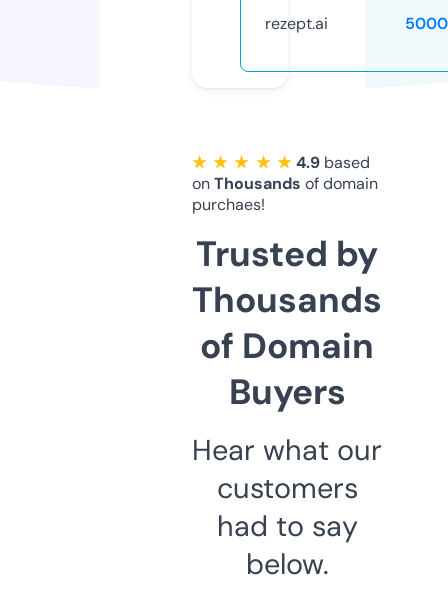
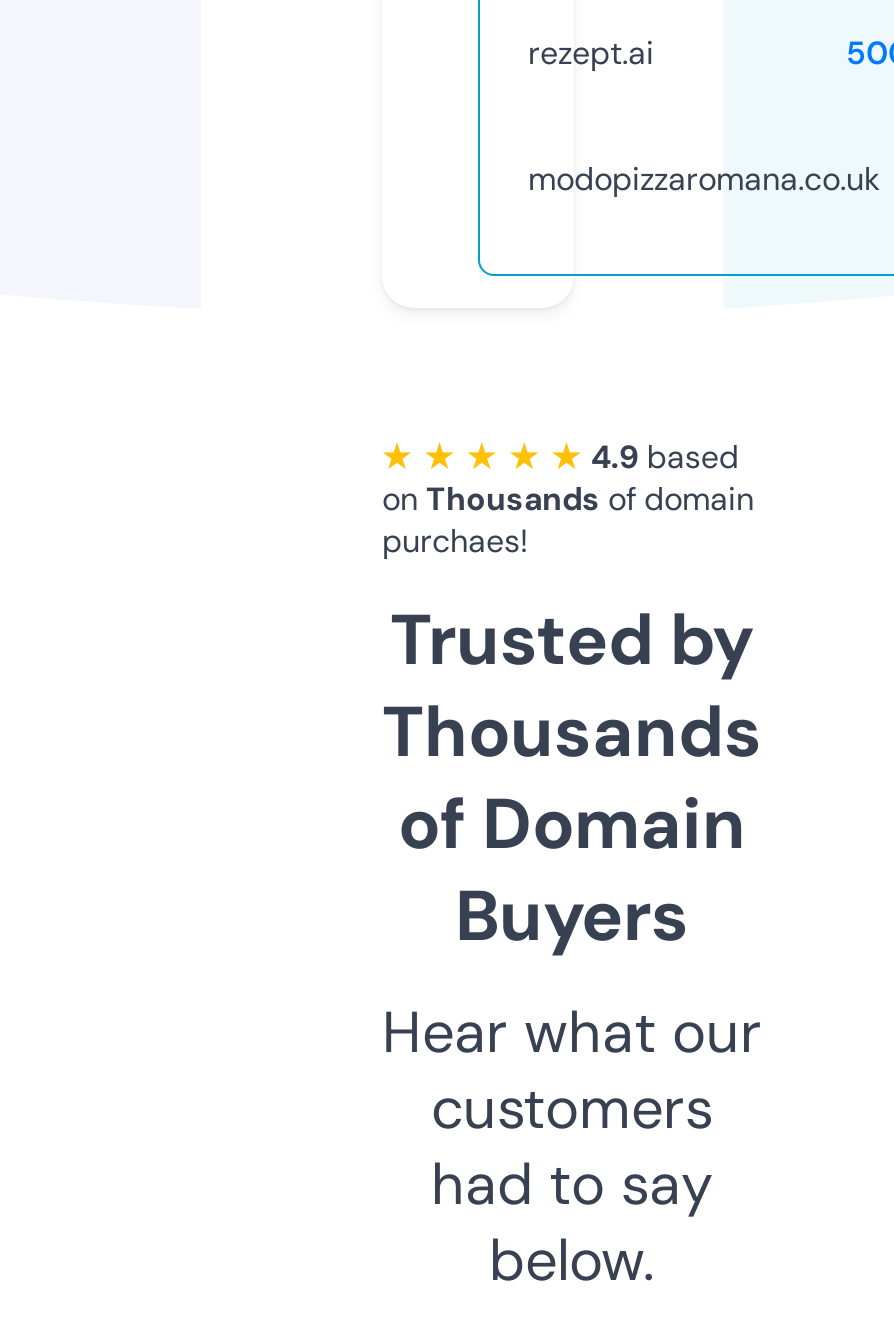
none -> [528,158,880,200] modopizzaromana.co.uk

